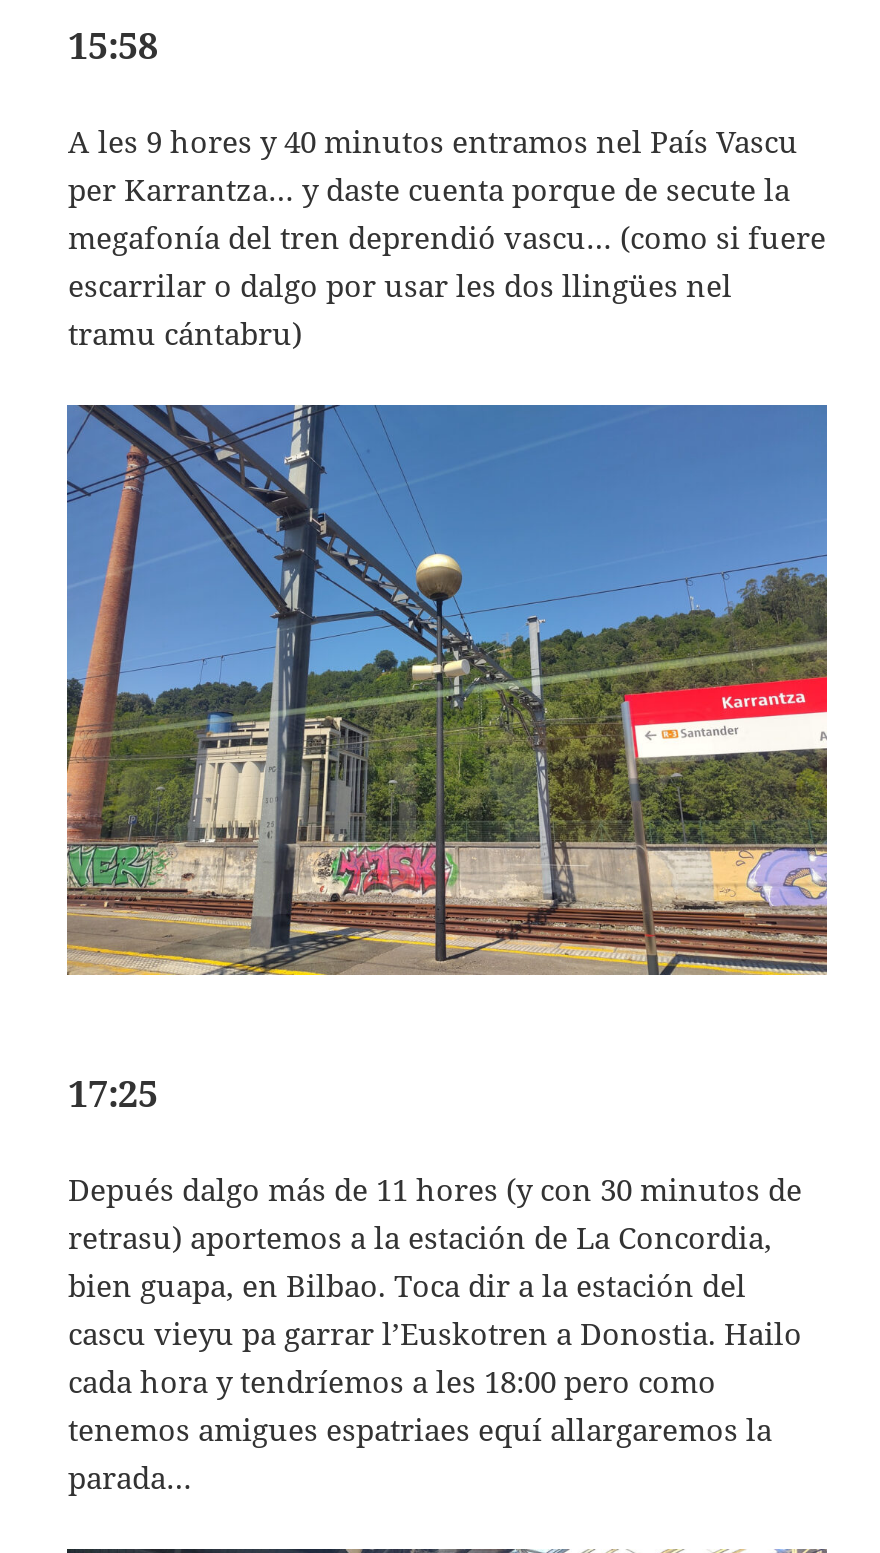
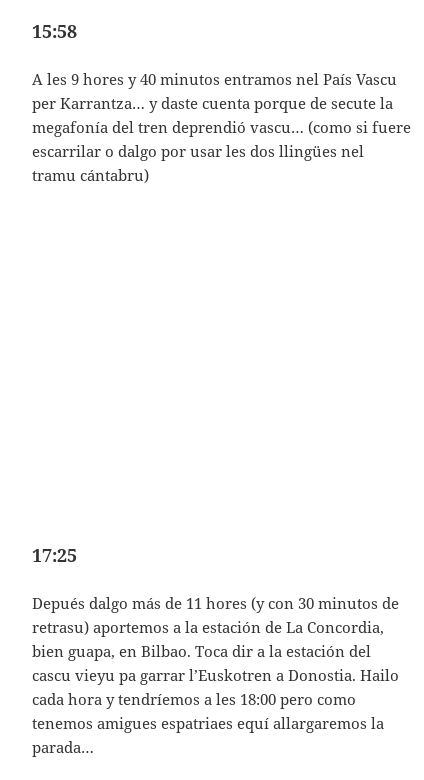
[65,403,829,977] [image] -> none

